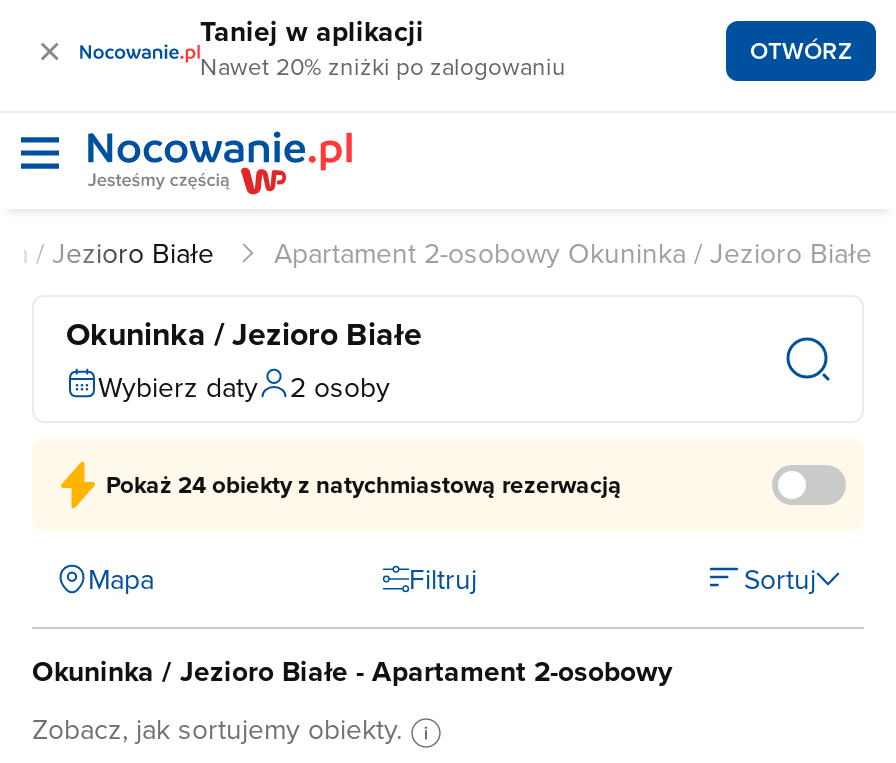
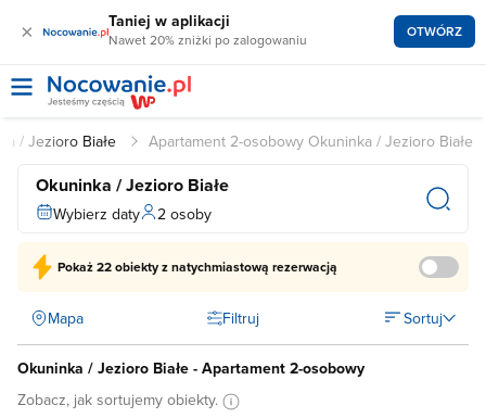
[106,467,622,501] Pokaż 24 obiekty z natychmiastową rezerwacją -> [57,257,337,276] Pokaż 22 obiekty z natychmiastową rezerwacją

